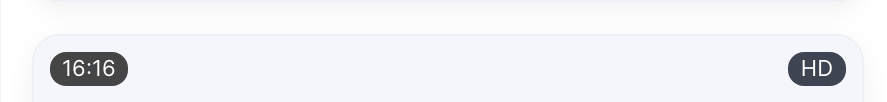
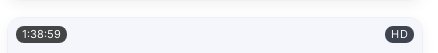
[62,53,116,81] 16:16 -> [22,27,61,41] 1:38:59

